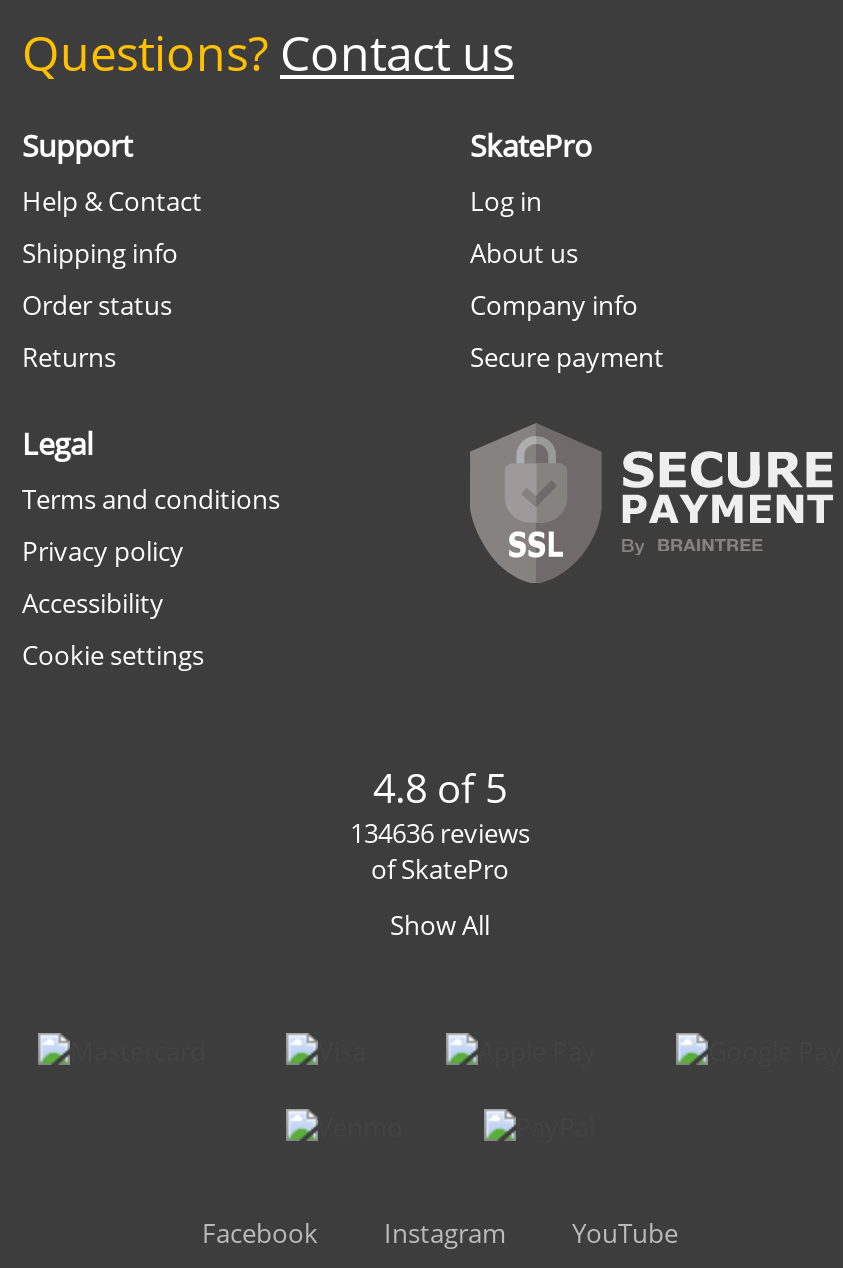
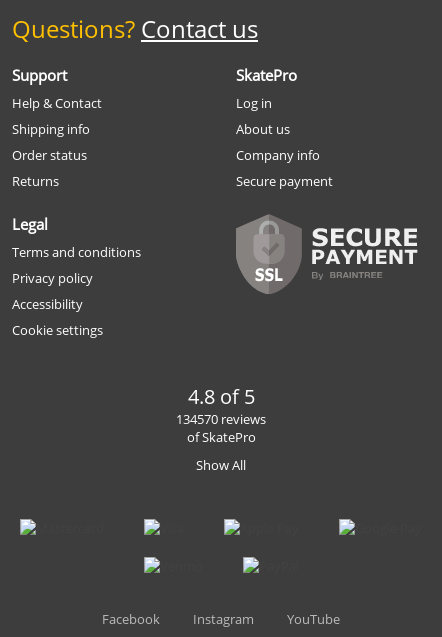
[350,815,530,851] 134636 reviews -> [176,410,266,428] 134570 reviews

